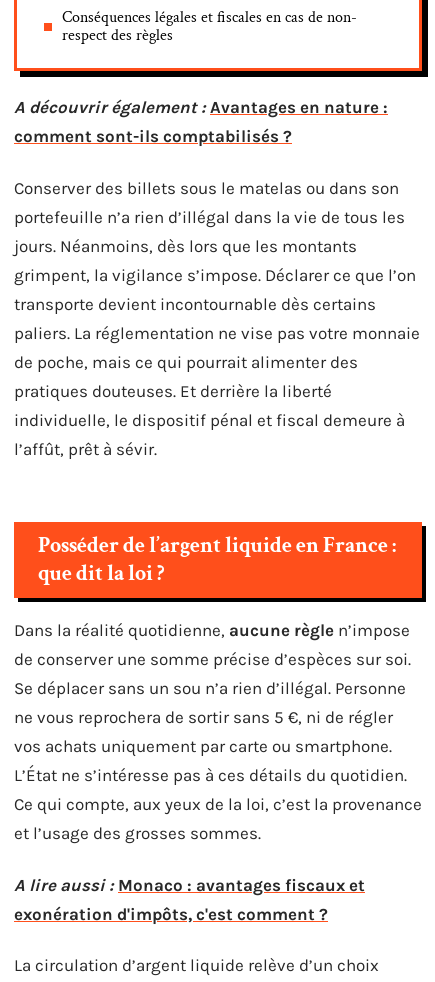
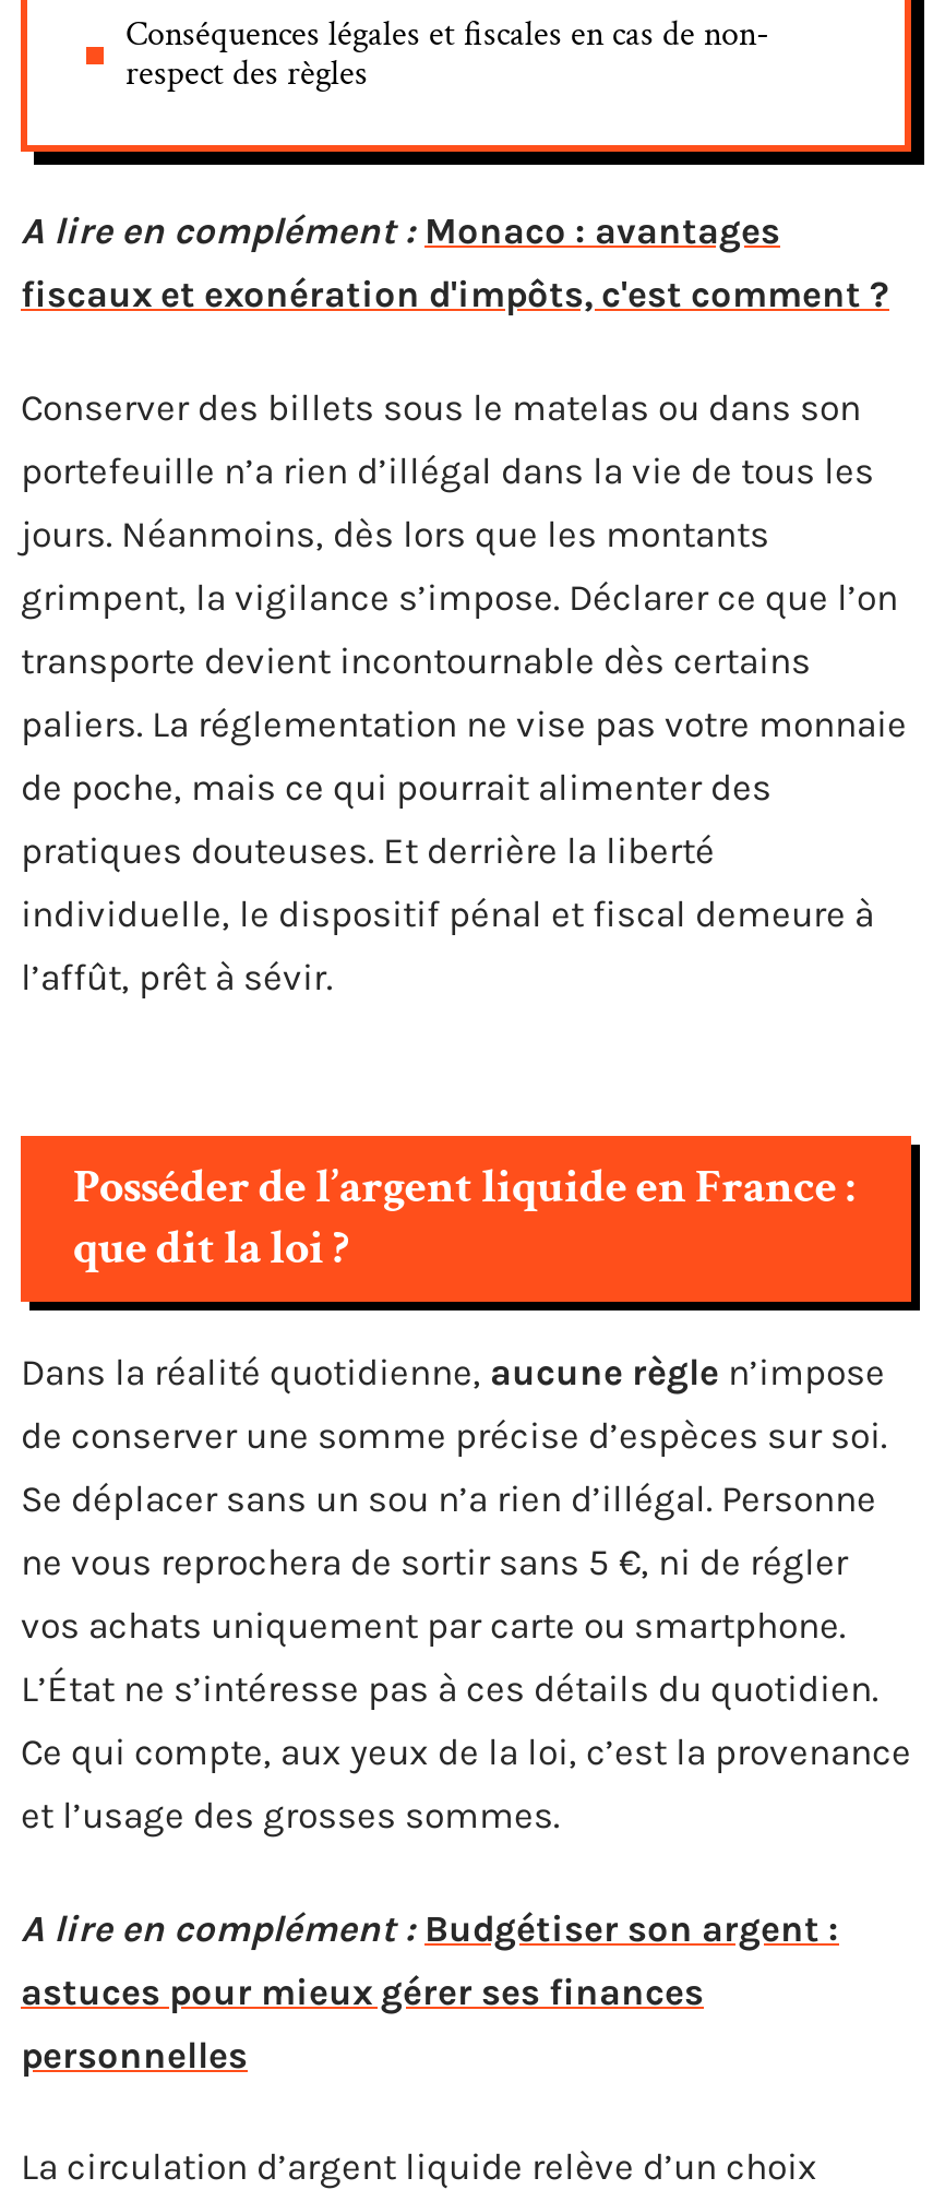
[14,97,388,146] A découvrir également : Avantages en nature : | comment sont-ils comptabilisés ? -> [21,208,889,315] A lire en complément : Monaco : avantages | fiscaux et exonération d'impôts, c'est comment ?
[14,874,365,923] A lire aussi : Monaco : avantages fiscaux et | exonération d'impôts, c'est comment ? -> [21,1905,839,2075] A lire en complément : Budgétiser son argent : | astuces pour mieux gérer ses finances | personnelles

